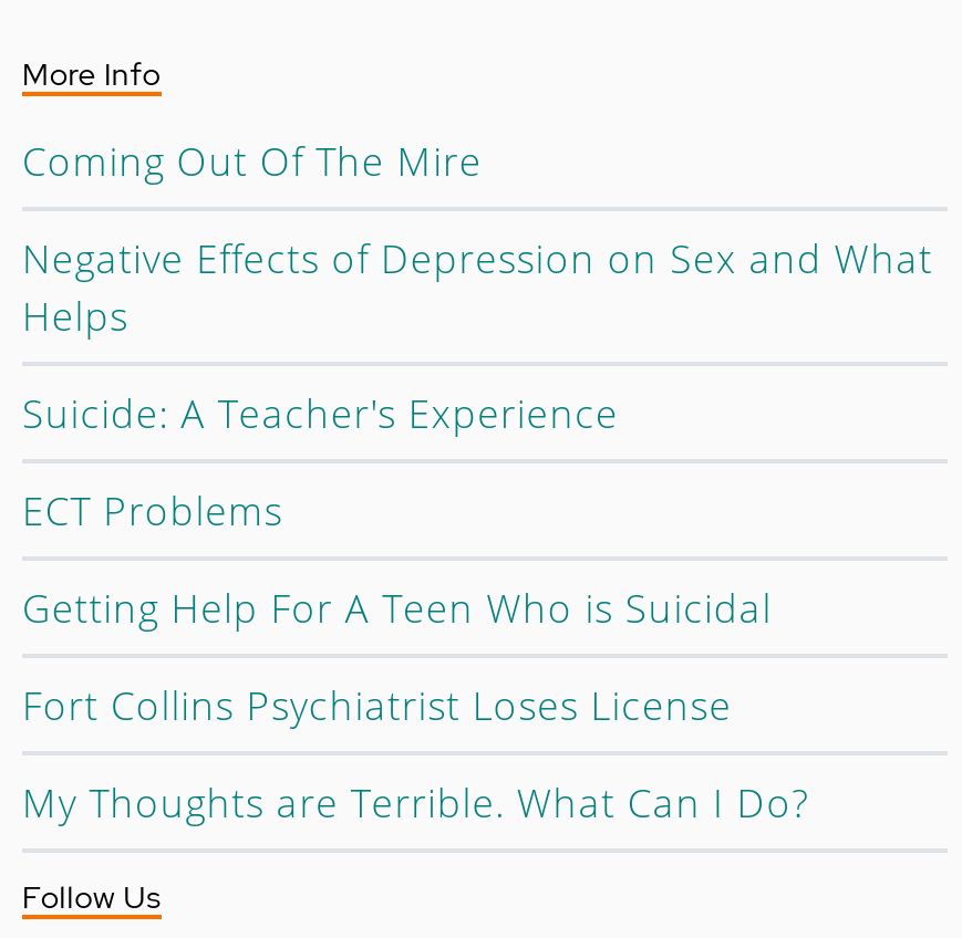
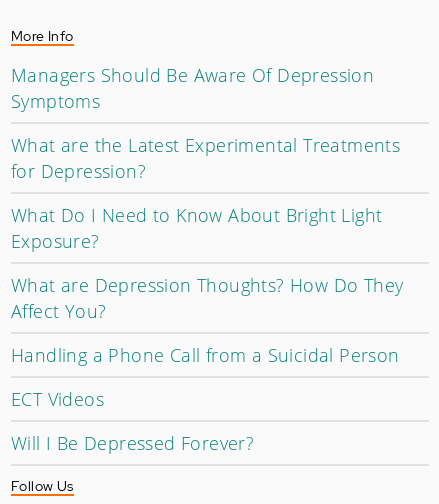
[22,134,482,187] Coming Out Of The Mire -> [11,63,374,113] Managers Should Be Aware Of Depression | Symptoms
[22,231,933,342] Negative Effects of Depression on Sex and What | Helps -> [11,133,400,183] What are the Latest Experimental Treatments | for Depression?
[22,386,619,439] Suicide: A Teacher's Experience -> [11,203,382,253] What Do I Need to Know About Bright Light | Exposure?
[22,483,283,536] ECT Problems -> [11,273,403,323] What are Depression Thoughts? How Do They | Affect You?
[22,581,772,634] Getting Help For A Teen Who is Suicidal -> [11,343,400,367] Handling a Phone Call from a Suicidal Person
[22,678,732,731] Fort Collins Psychiatrist Loses License -> [11,387,104,411] ECT Videos
[22,775,810,828] My Thoughts are Terrible. What Can I Do? -> [11,431,254,455] Will I Be Depressed Forever?

